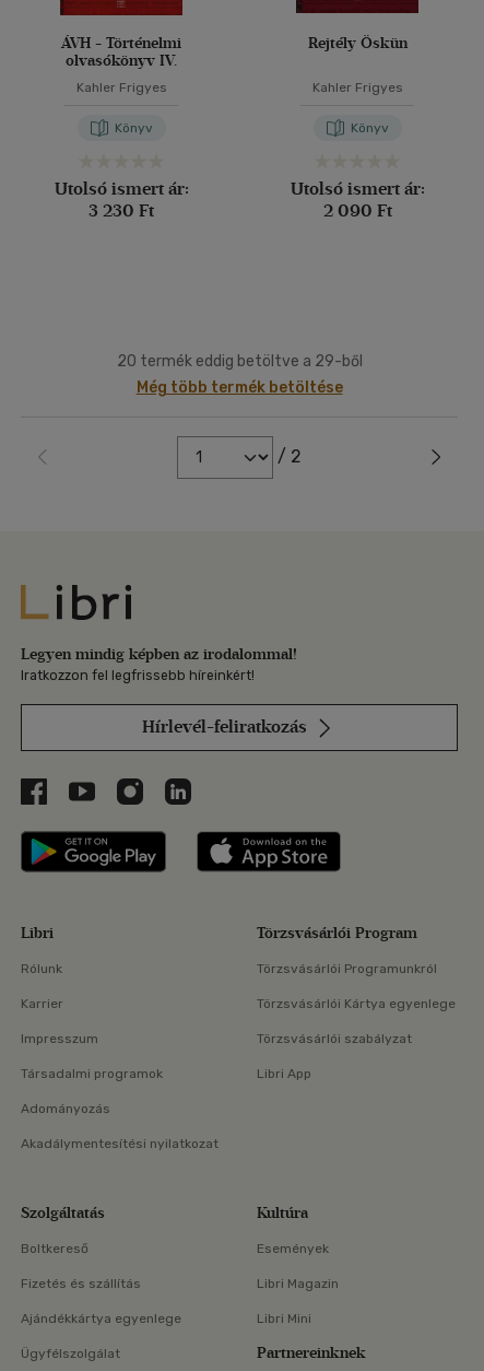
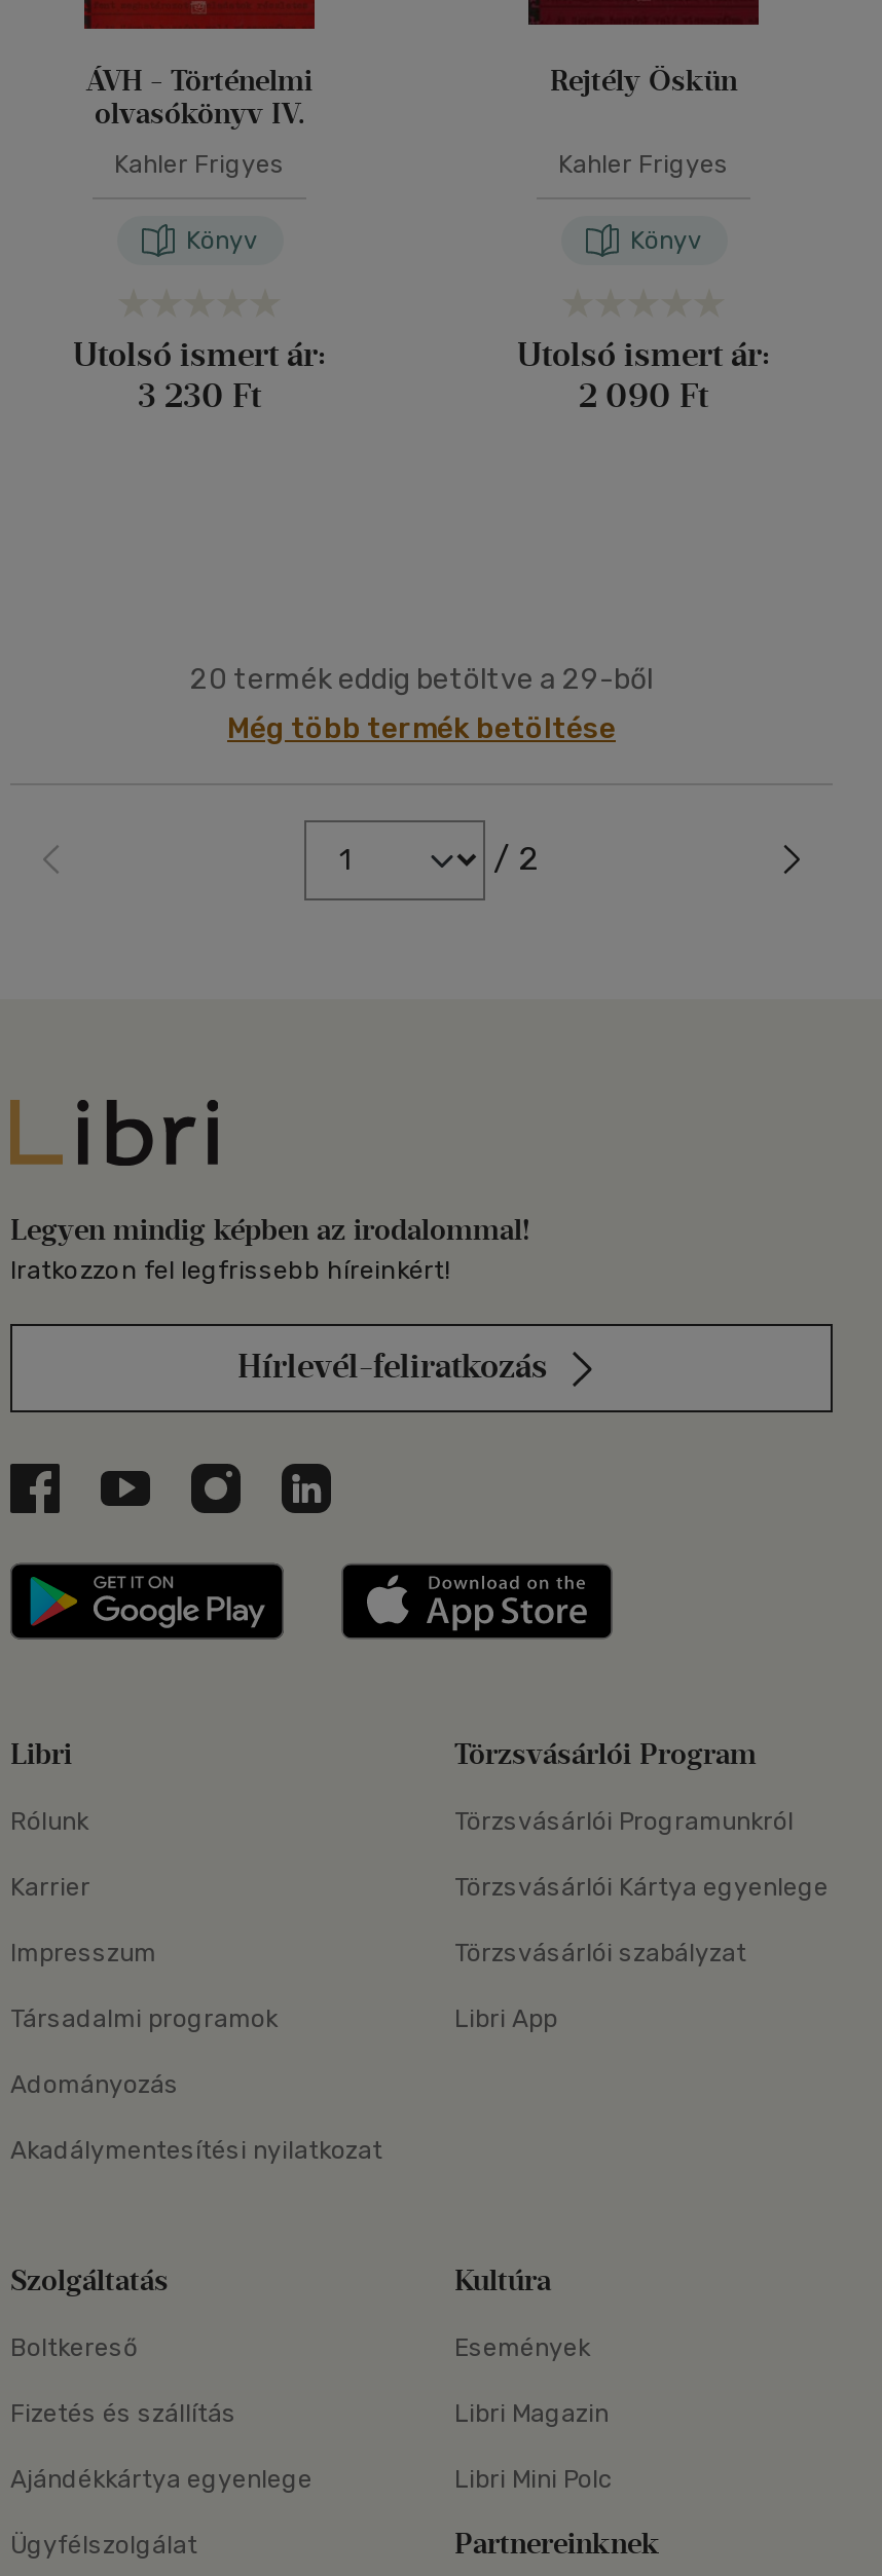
[257,1311,311,1326] Libri Mini -> [454,2465,613,2494] Libri Mini Polc

